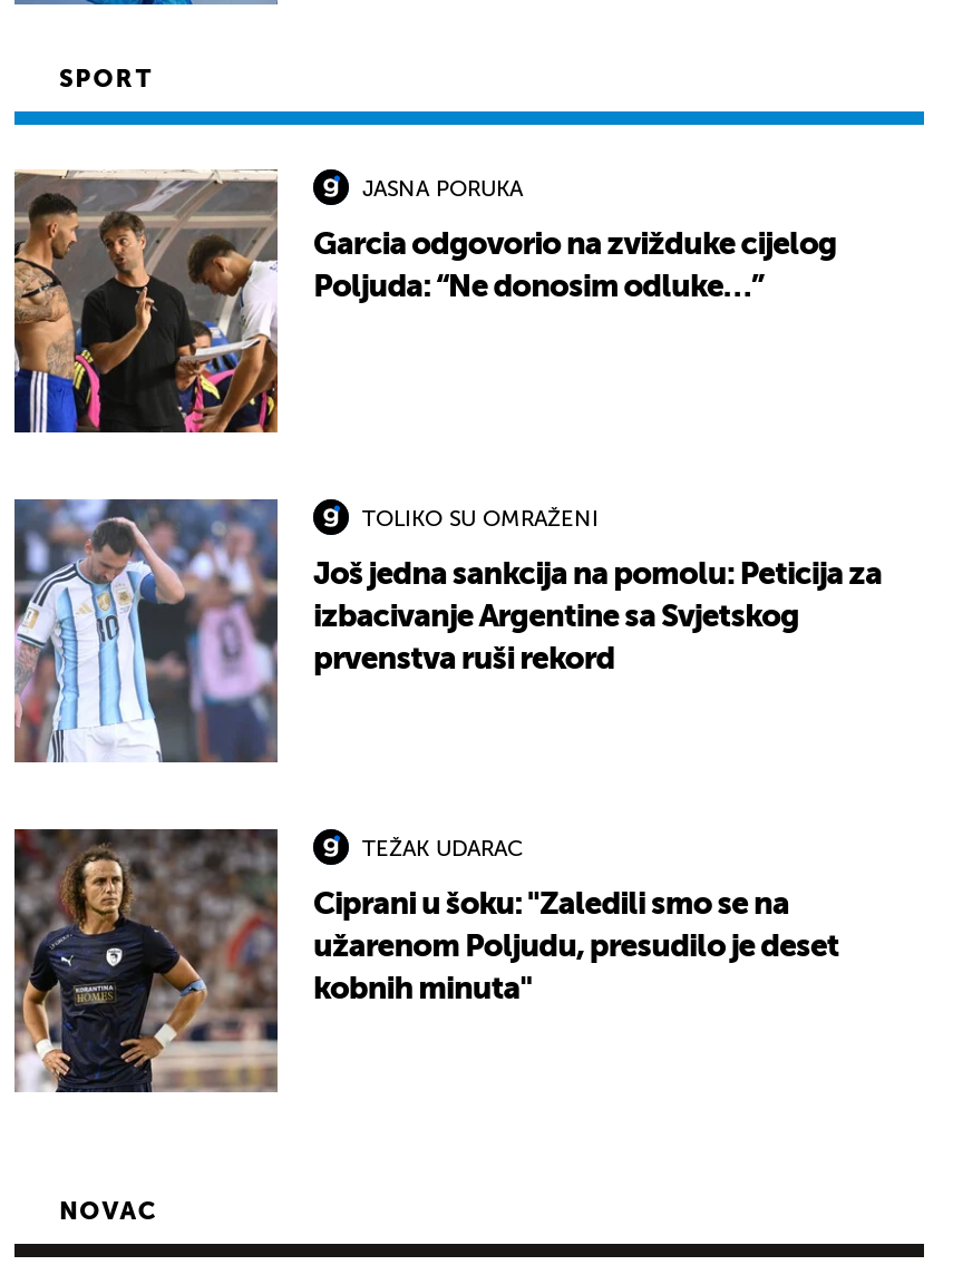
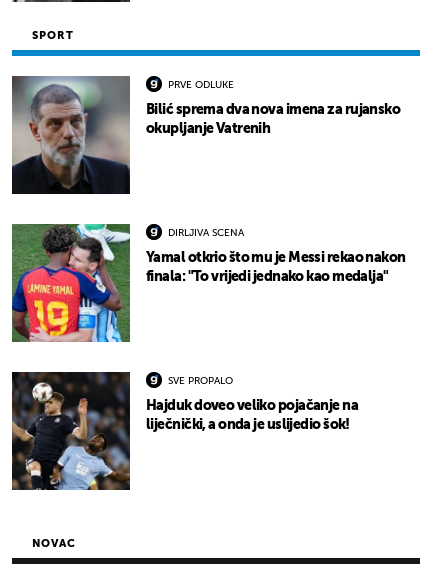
[14,169,837,435] [image] | Garcia odgovorio na zvižduke cijelog | Poljuda: “Ne donosim odluke…” -> [12,75,400,195] [image] | Bilić sprema dva nova imena za rujansko | okupljanje Vatrenih
[362,179,523,201] JASNA PORUKA -> [168,80,234,90] PRVE ODLUKE
[14,497,882,765] [image] | Još jedna sankcija na pomolu: Peticija za | izbacivanje Argentine sa Svjetskog | prvenstva ruši rekord -> [11,223,406,343] [image] | Yamal otkrio što mu je Messi rekao nakon | finala: "To vrijedi jednako kao medalja"
[362,509,599,531] TOLIKO SU OMRAŽENI -> [168,228,244,238] DIRLJIVA SCENA
[12,829,839,1094] [image] | Ciprani u šoku: "Zaledili smo se na | užarenom Poljudu, presudilo je deset | kobnih minuta" -> [11,372,358,491] [image] | Hajduk doveo veliko pojačanje na | liječnički, a onda je uslijedio šok!
[362,839,523,861] TEŽAK UDARAC -> [168,376,233,386] SVE PROPALO

